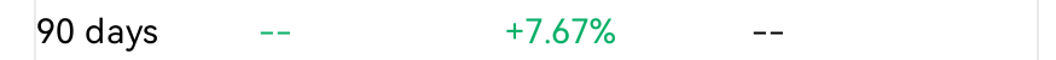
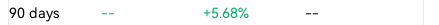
[505,12,616,50] +7.67% -> [203,5,249,21] +5.68%

